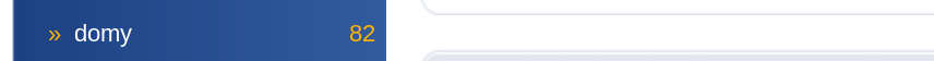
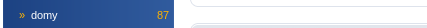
[349,20,375,46] 82 -> [157,9,169,21] 87

